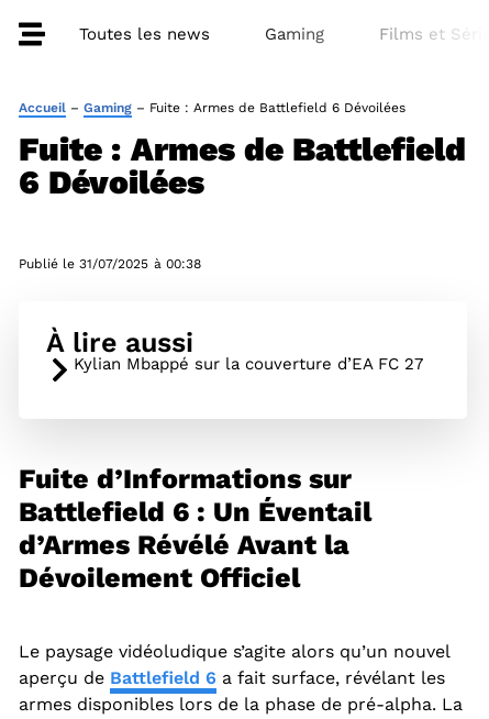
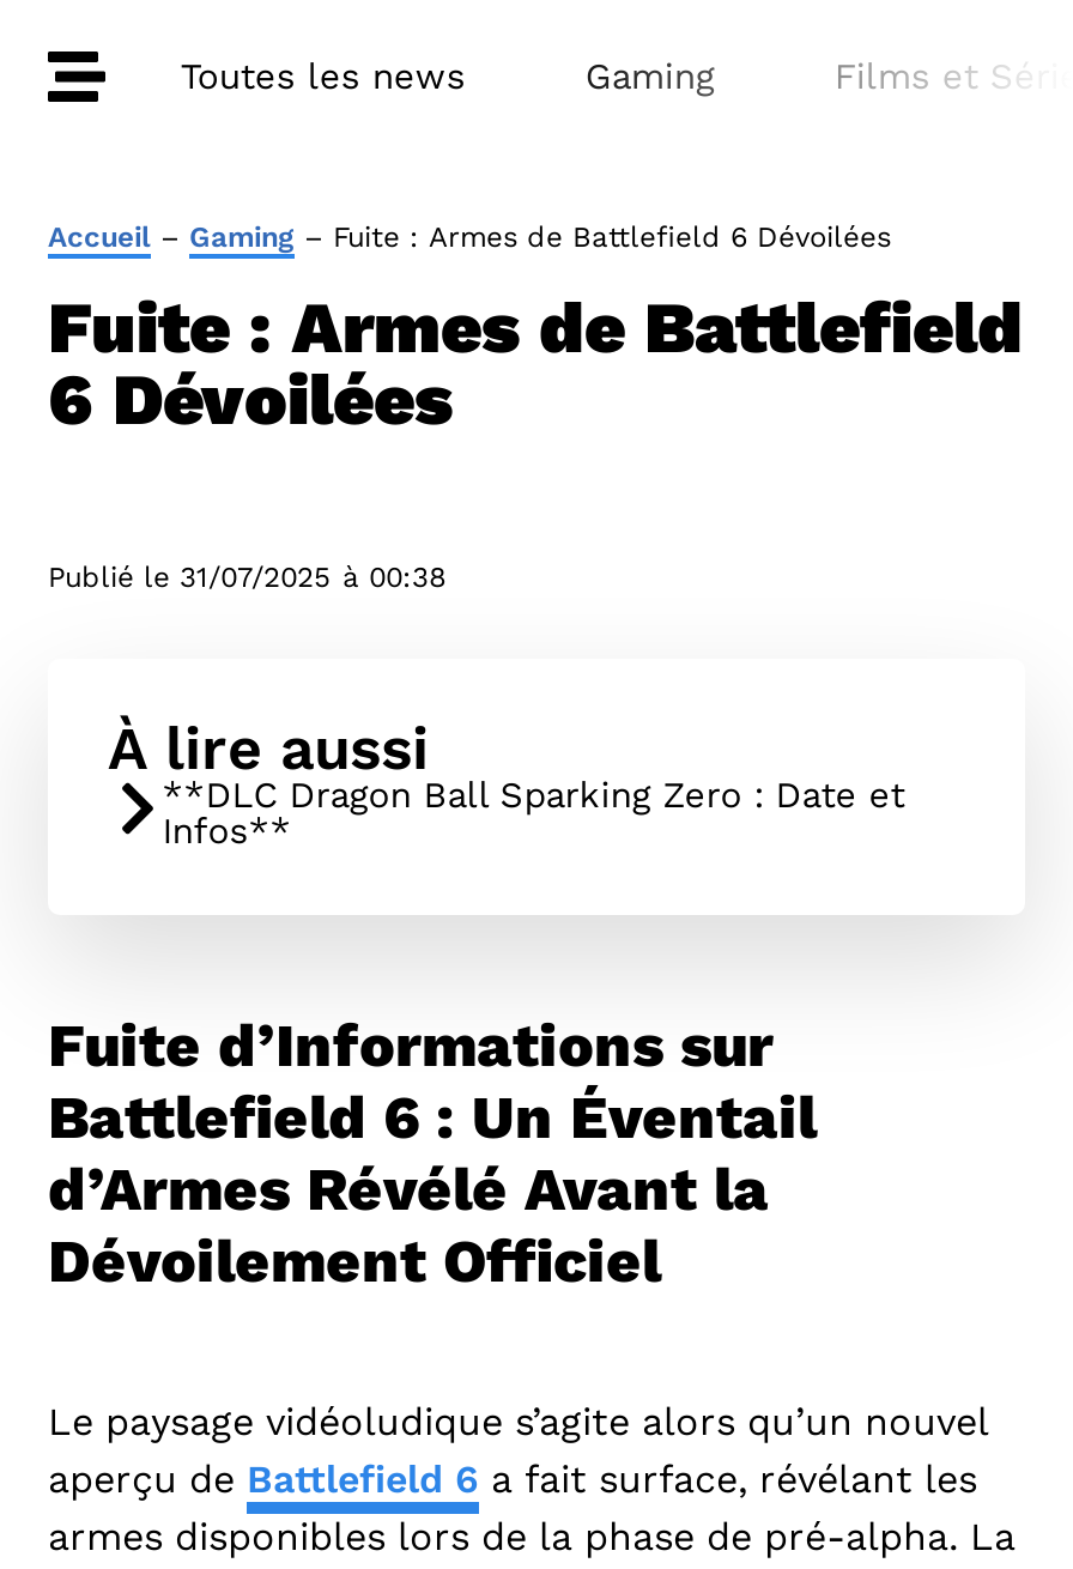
[74,354,423,374] Kylian Mbappé sur la couverture d’EA FC 27 -> [162,773,905,853] **DLC Dragon Ball Sparking Zero : Date et | Infos**

